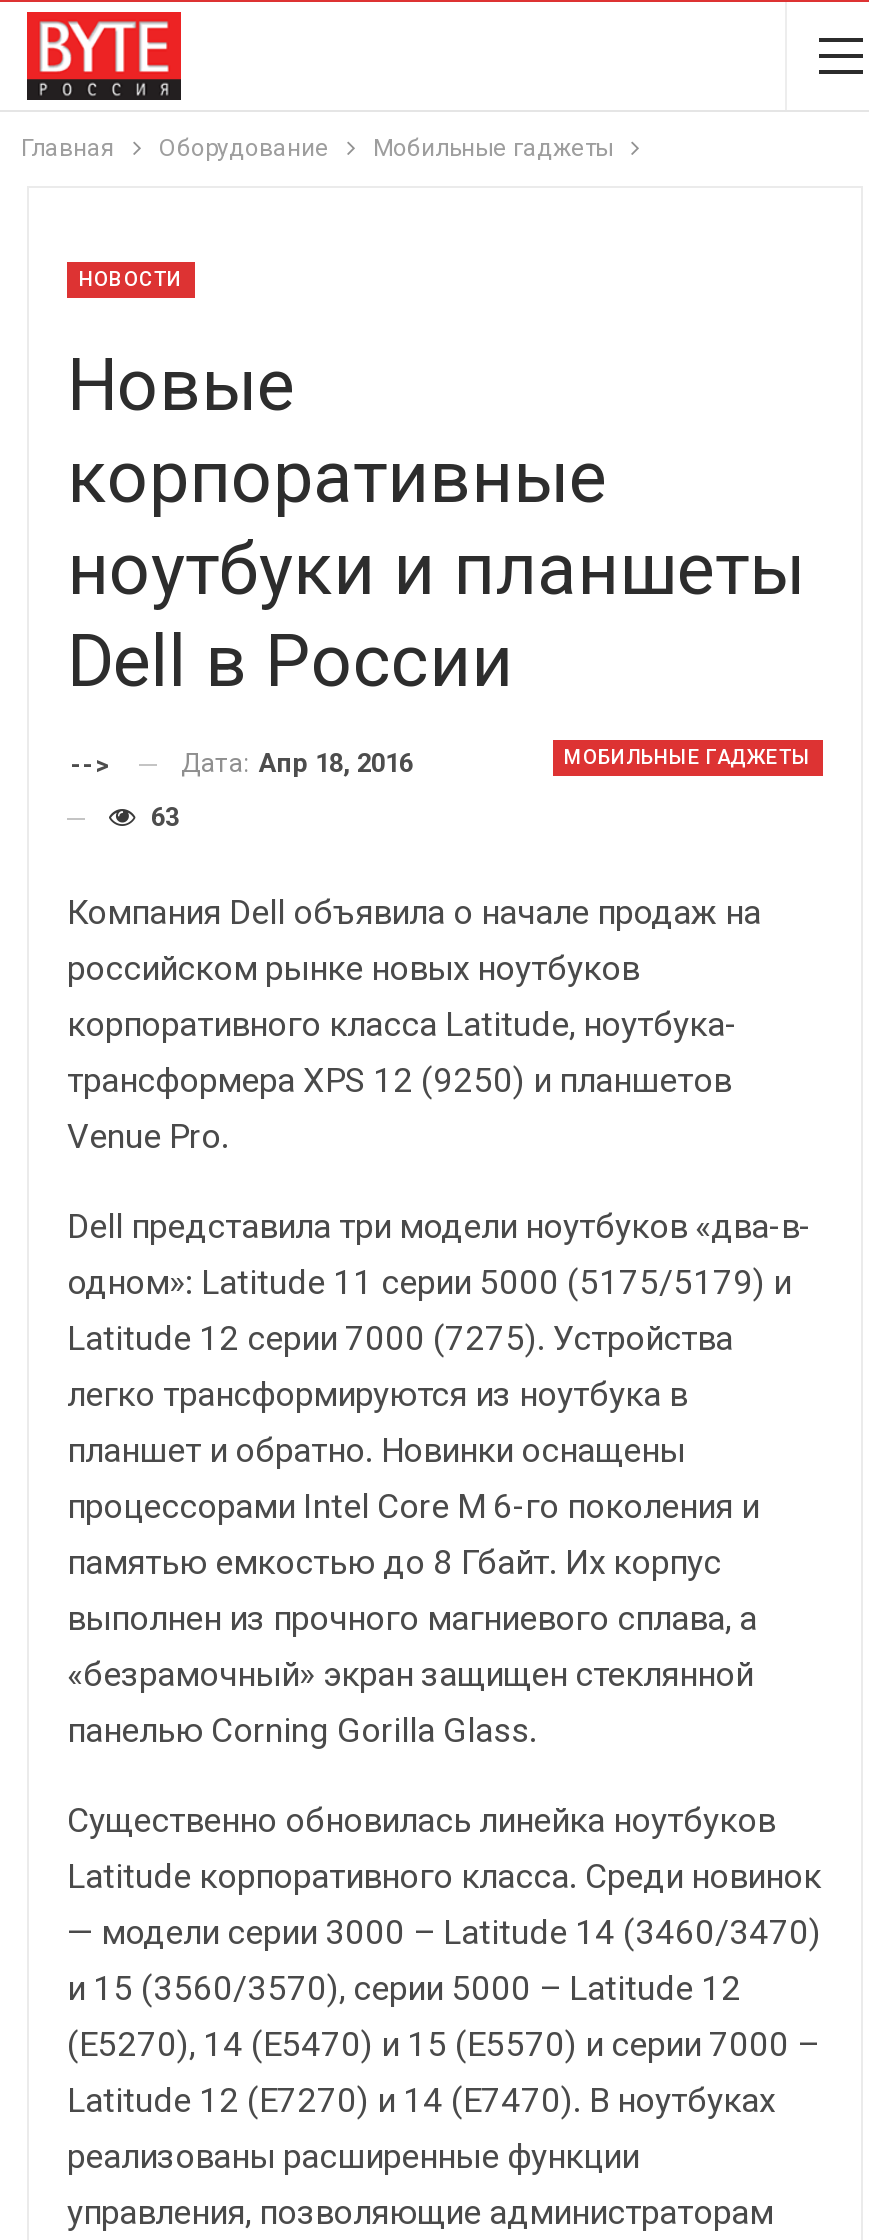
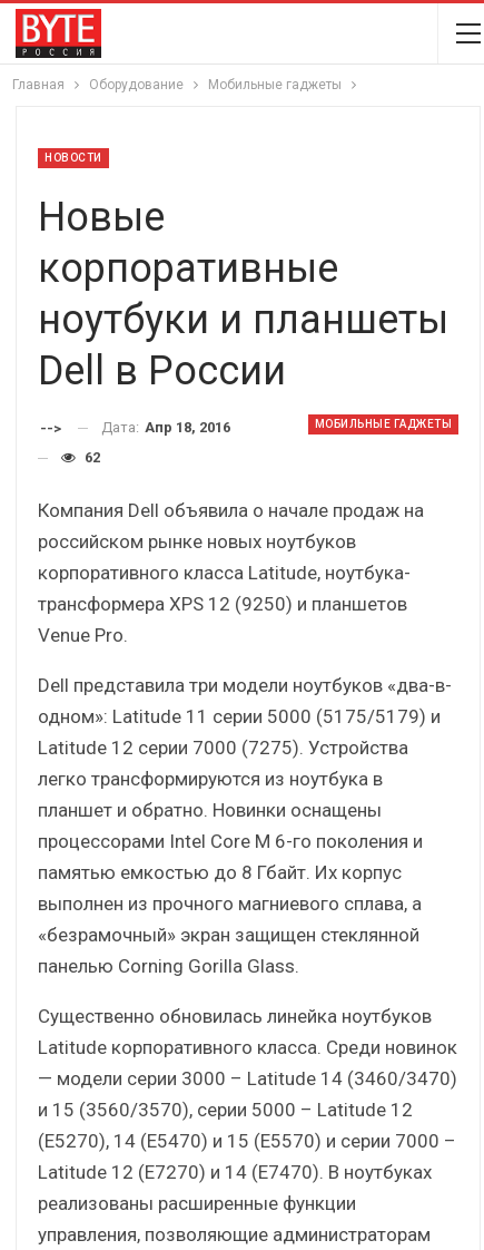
[151,801,179,831] 63 -> [85,449,100,465] 62

